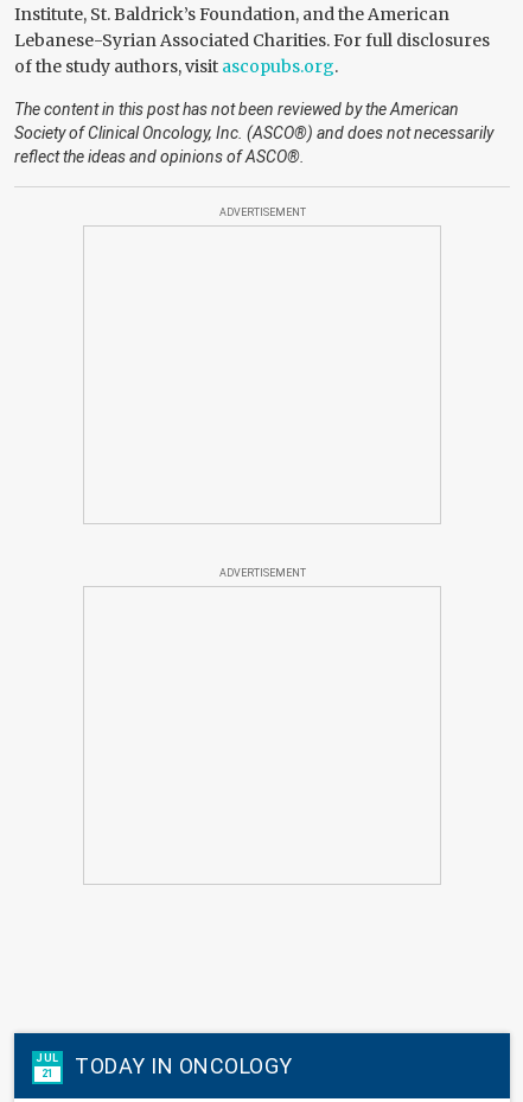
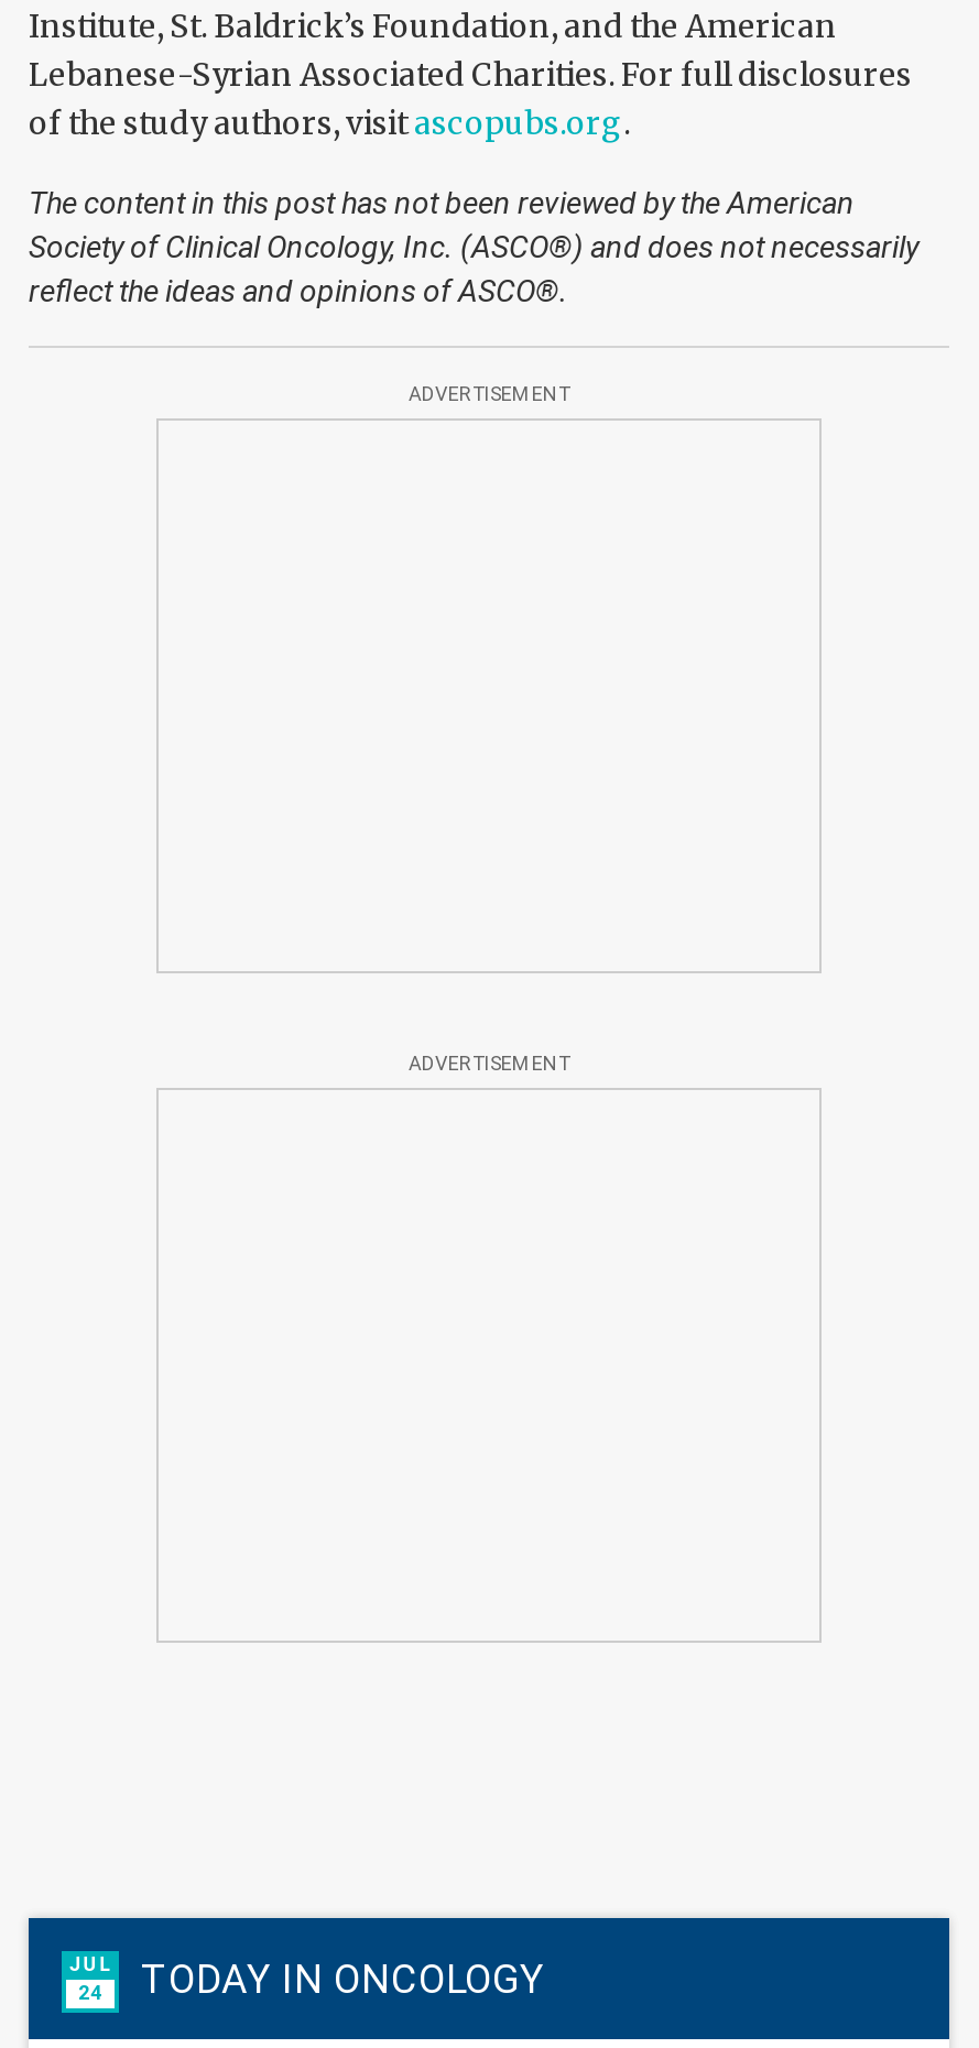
[36,1052,292,1079] JUL 21 TODAY IN ONCOLOGY -> [69,1953,545,2004] JUL 24 TODAY IN ONCOLOGY

